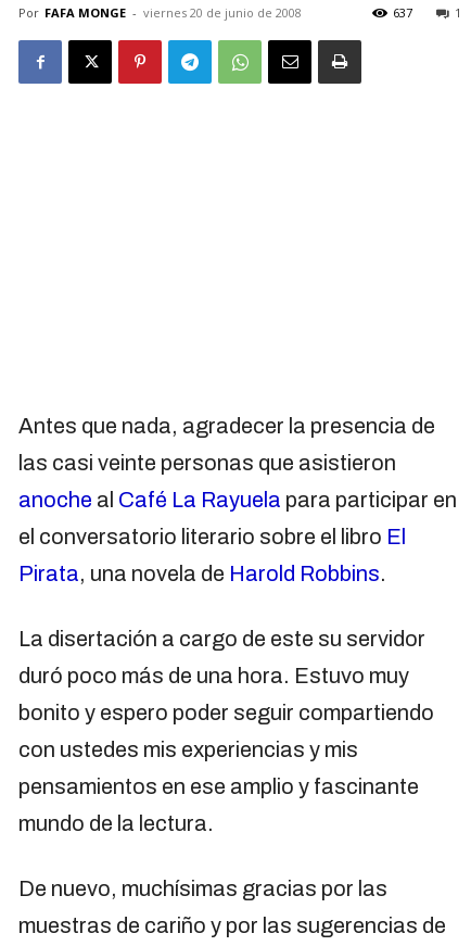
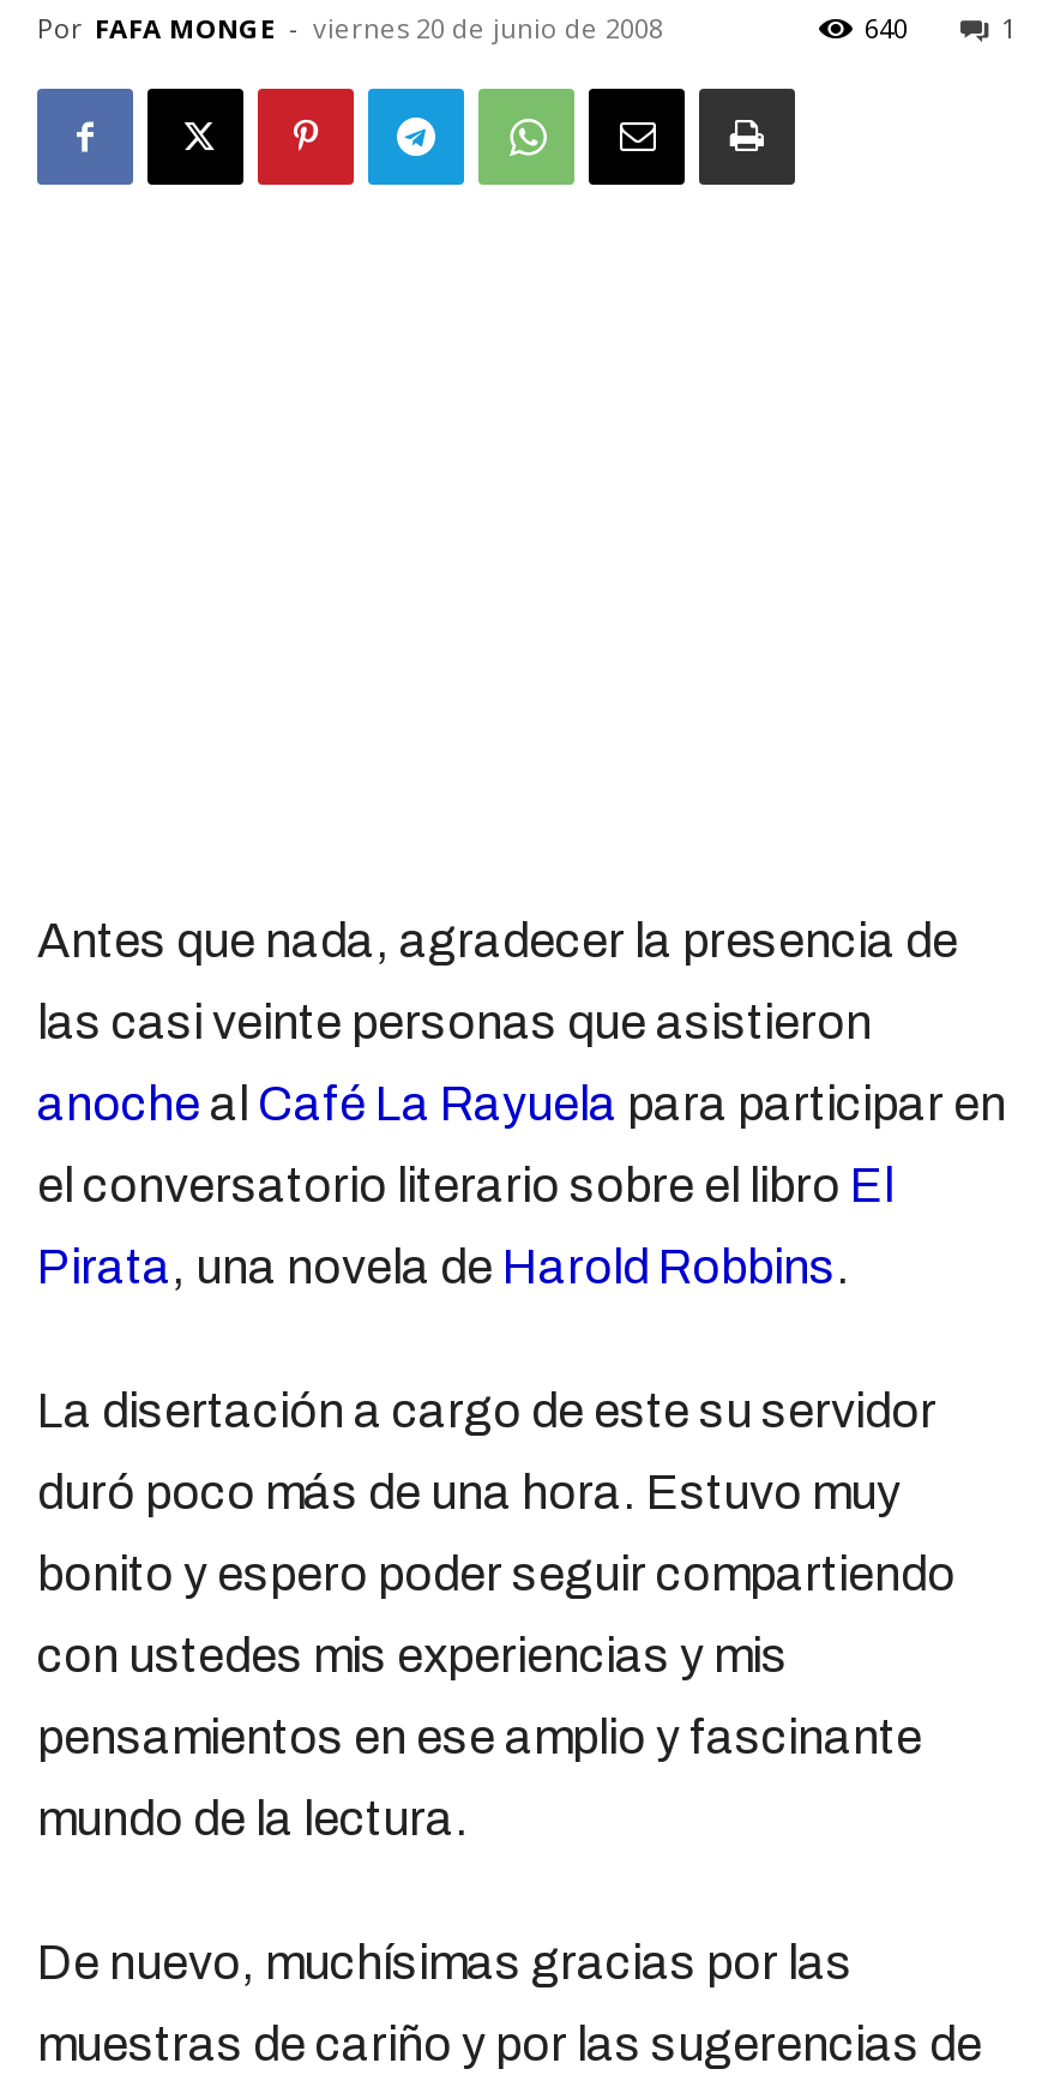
[393,4,412,21] 637 -> [865,10,908,46] 640

